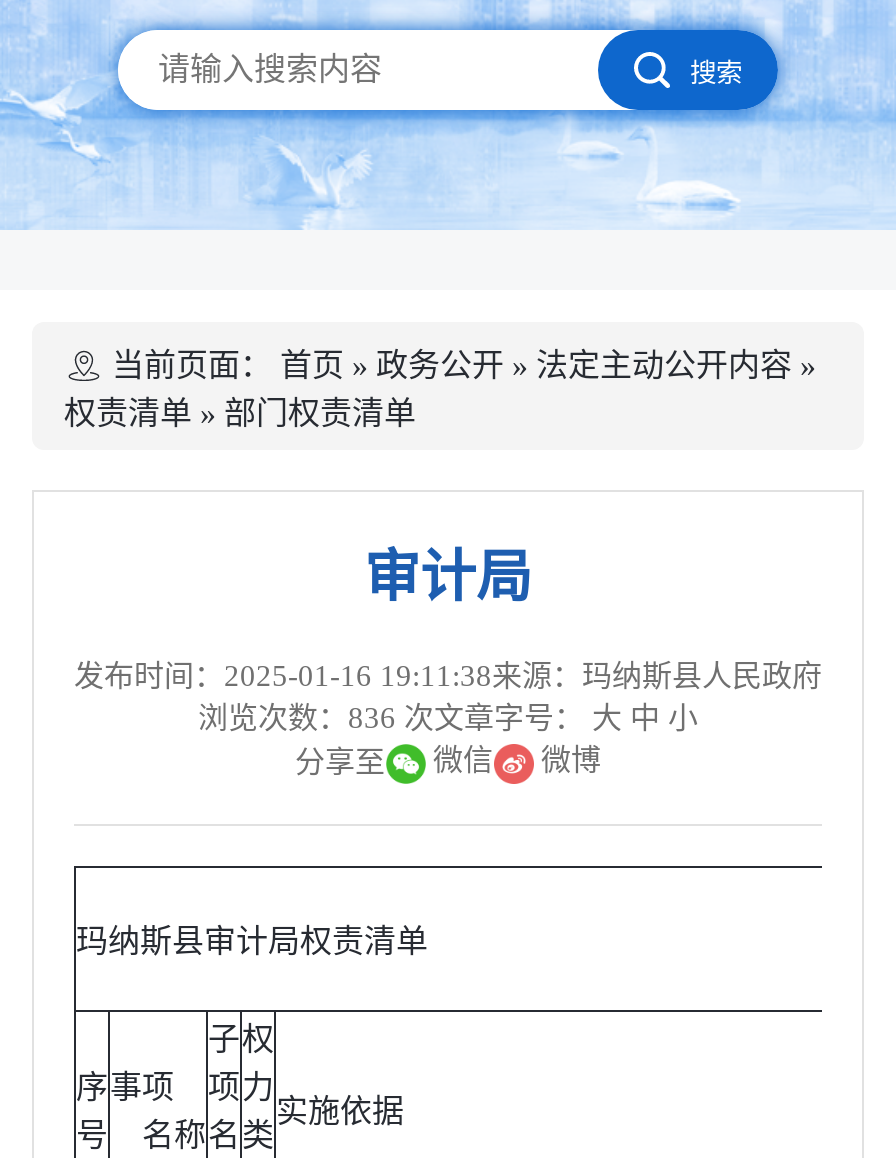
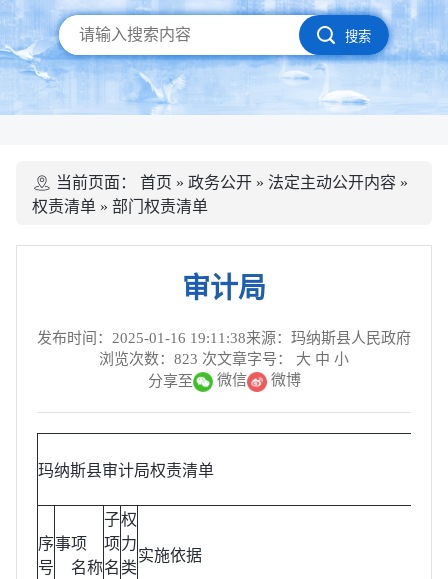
[198,702,698,734] 浏览次数：836次文章字号：大 中 小 -> [99,351,349,367] 浏览次数：823次文章字号：大 中 小

